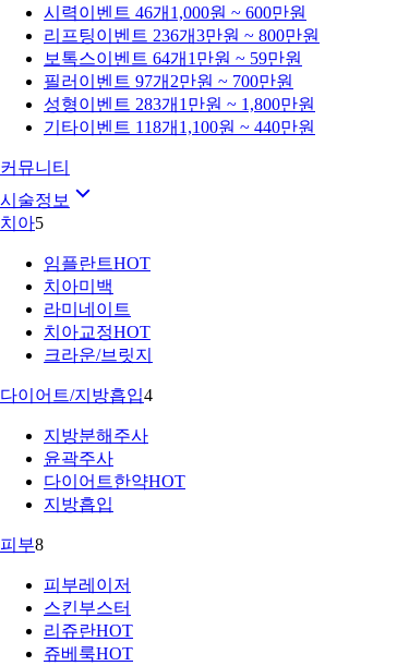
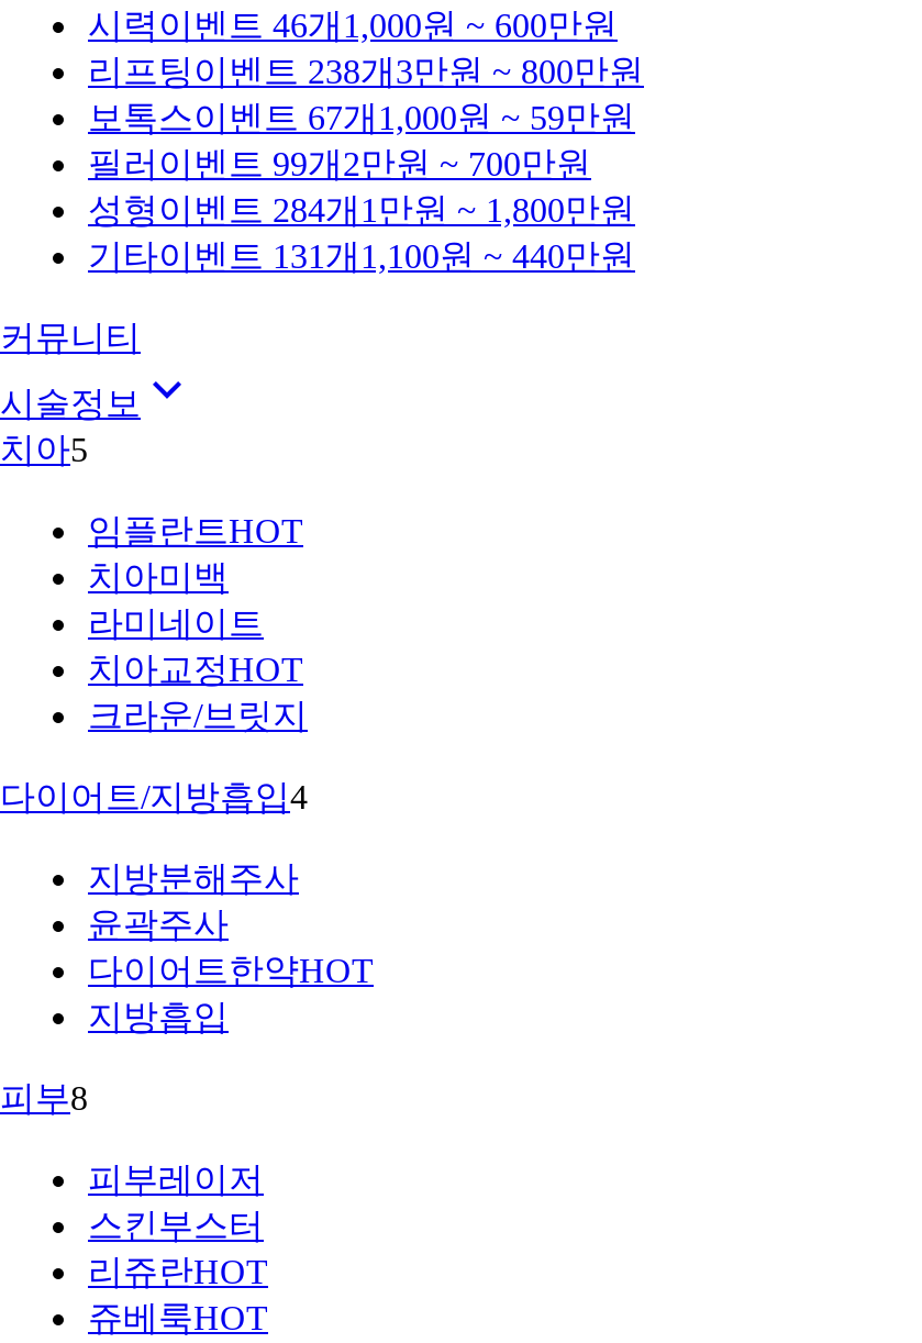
[44,26,320,45] 리프팅 이벤트 236개3만원 ~ 800만원 -> [88,53,644,90] 리프팅 이벤트 238개3만원 ~ 800만원
[44,49,302,68] 보톡스 이벤트 64개 1만원 ~ 59만원 -> [88,99,635,136] 보톡스 이벤트 67개 1,000원 ~ 59만원
[44,72,293,90] 필러 이벤트 97개2만원 ~ 700만원 -> [88,145,591,182] 필러 이벤트 99개2만원 ~ 700만원
[44,95,315,113] 성형 이벤트 283개 1만원 ~ 1,800만원 -> [88,191,635,229] 성형 이벤트 284개 1만원 ~ 1,800만원
[44,118,315,136] 기타이벤트 118개 1,100원 ~ 440만원 -> [88,237,635,275] 기타이벤트 131개 1,100원 ~ 440만원

